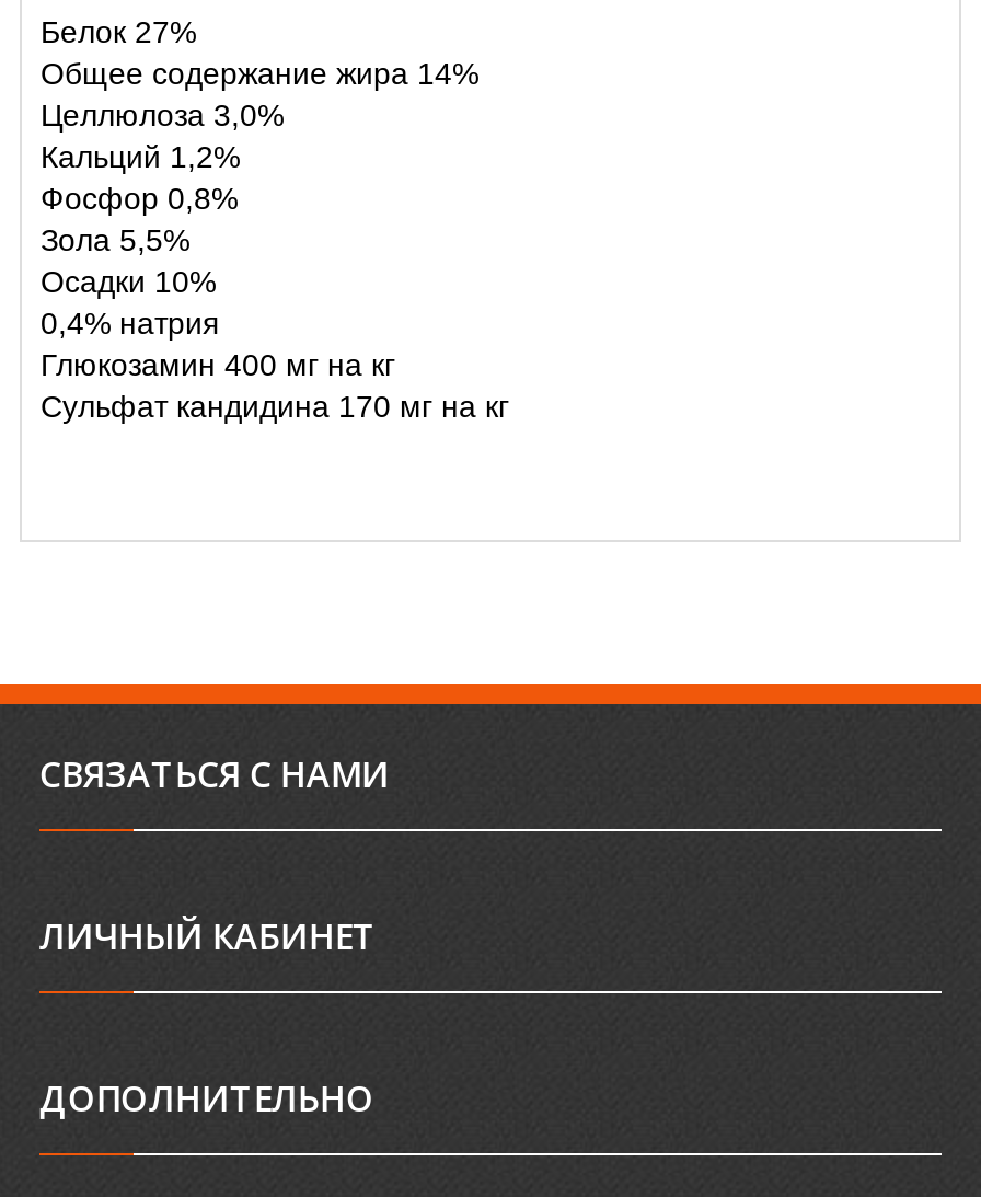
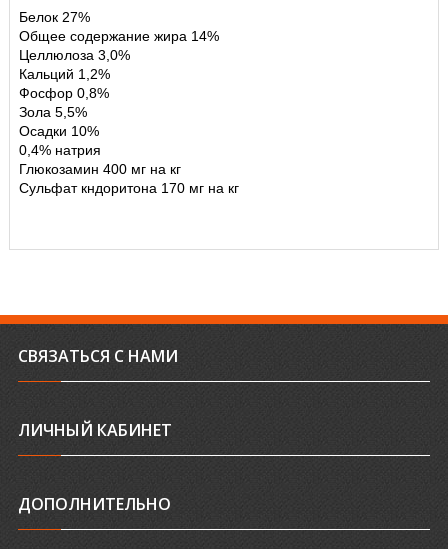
[41,389,509,424] Сульфат кандидина 170 мг на кг -> [18,180,238,196] Сульфат кндоритона 170 мг на кг

